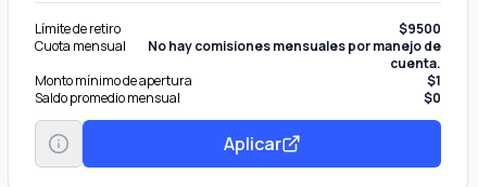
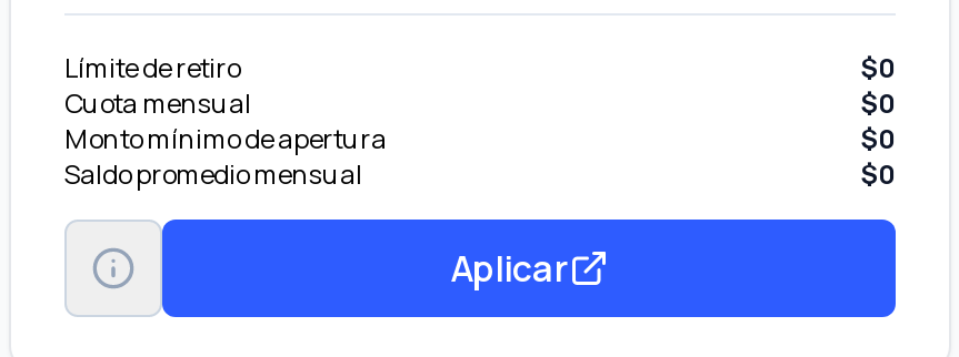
[399,19,441,38] $9500 -> [860,49,896,86] $0
[148,37,441,72] No hay comisiones mensuales por manejo de | cuenta. -> [860,84,896,122] $0
[427,71,441,90] $1 -> [860,120,896,157] $0

